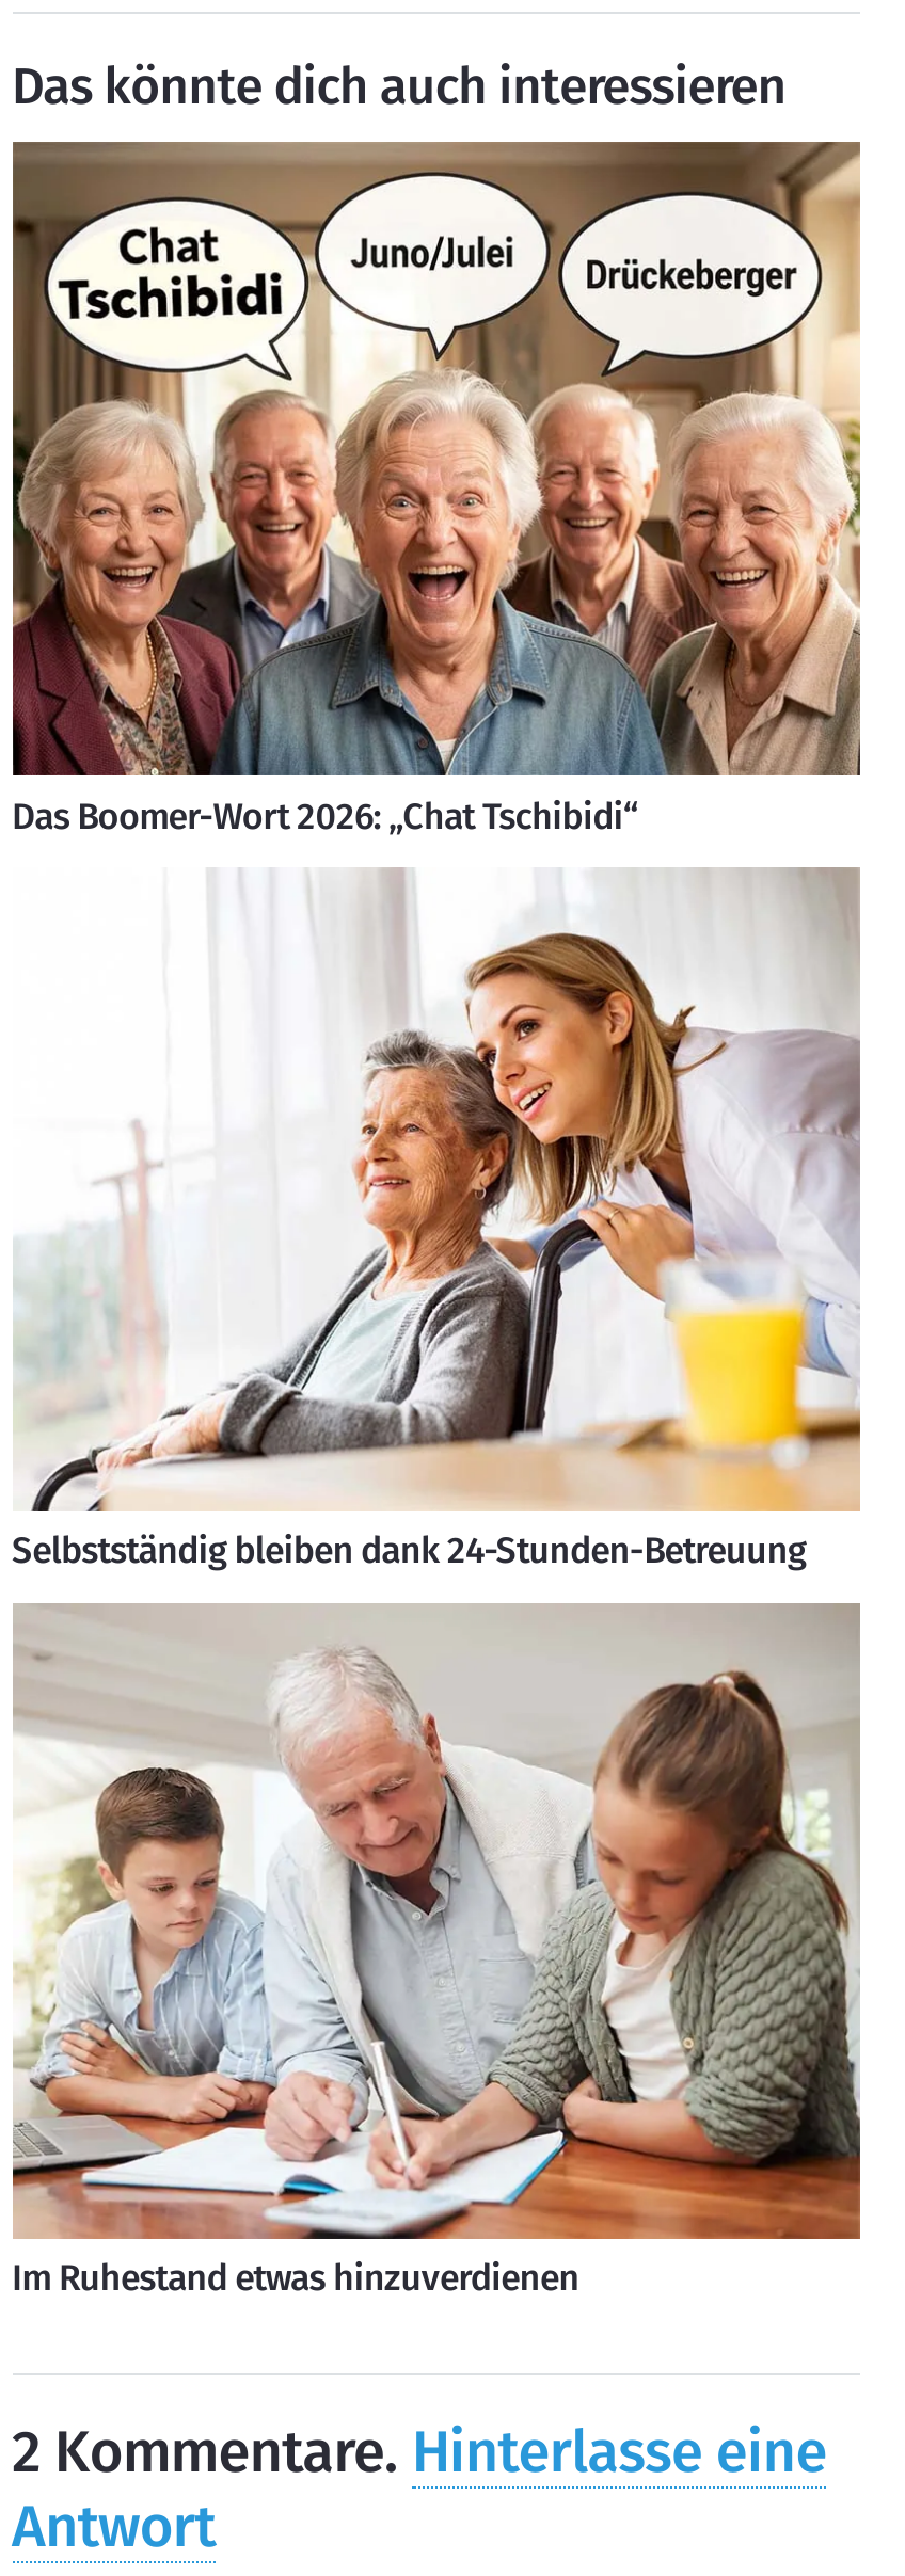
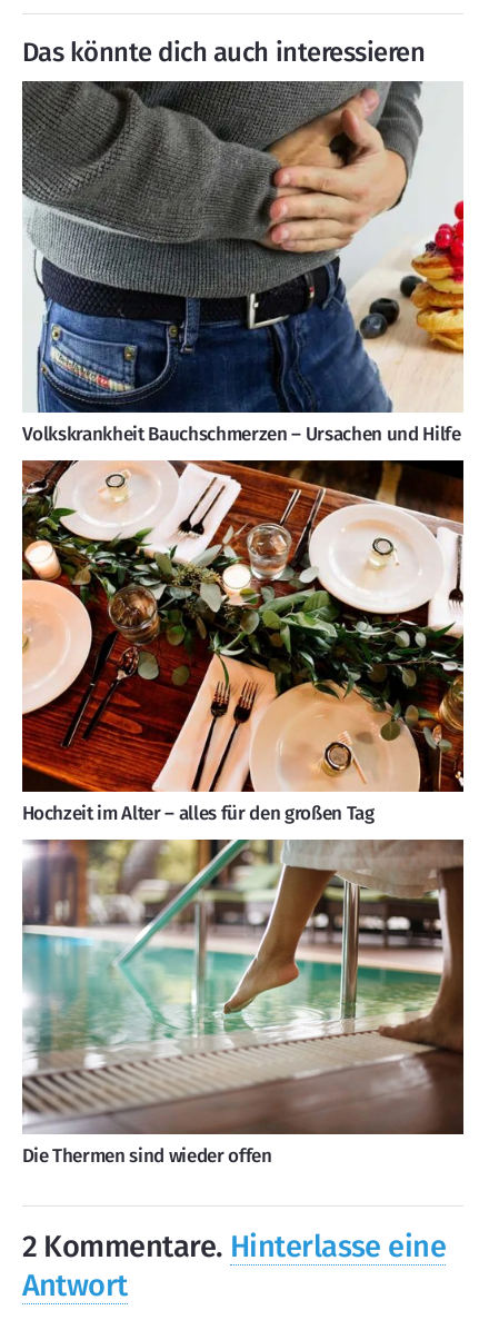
[11,140,862,839] [image] | Das Boomer-Wort 2026: „Chat Tschibidi“ -> [22,80,465,445] [image] | Volkskrankheit Bauchschmerzen – Ursachen und Hilfe
[12,933,862,1573] [image] | Selbstständig bleiben dank 24-Stunden-Betreuung -> [21,459,465,825] [image] | Hochzeit im Alter – alles für den großen Tag
[12,1603,862,2301] [image] | Im Ruhestand etwas hinzuverdienen -> [21,838,465,1167] [image] | Die Thermen sind wieder offen

